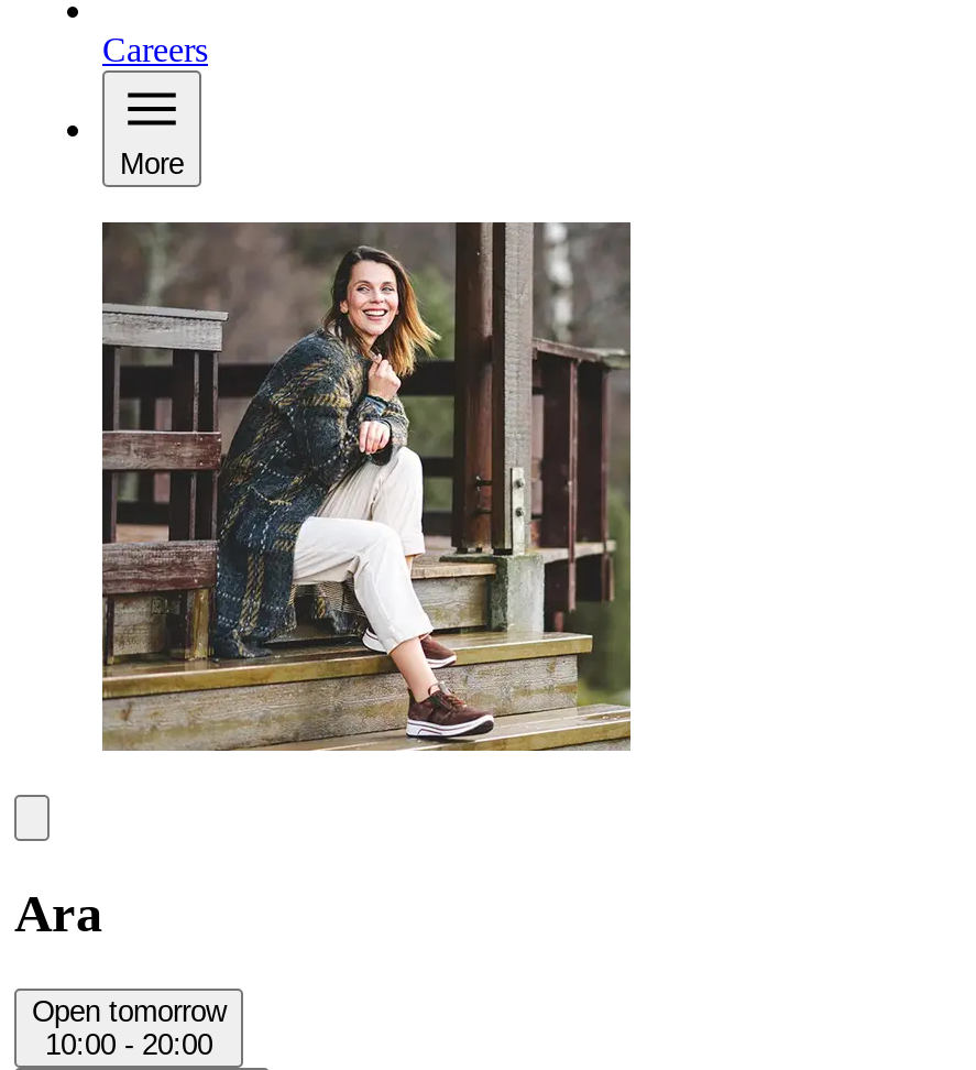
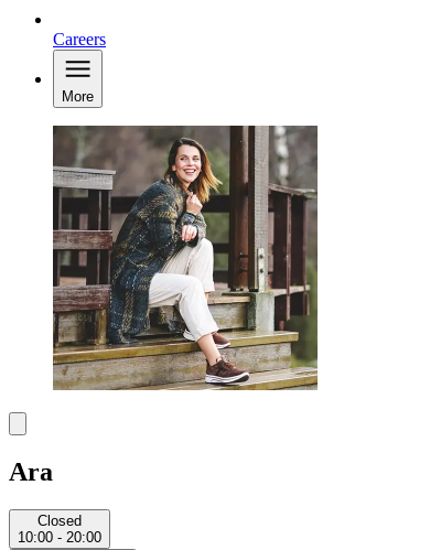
[32,995,226,1028] Open tomorrow -> [37,513,82,529] Closed

